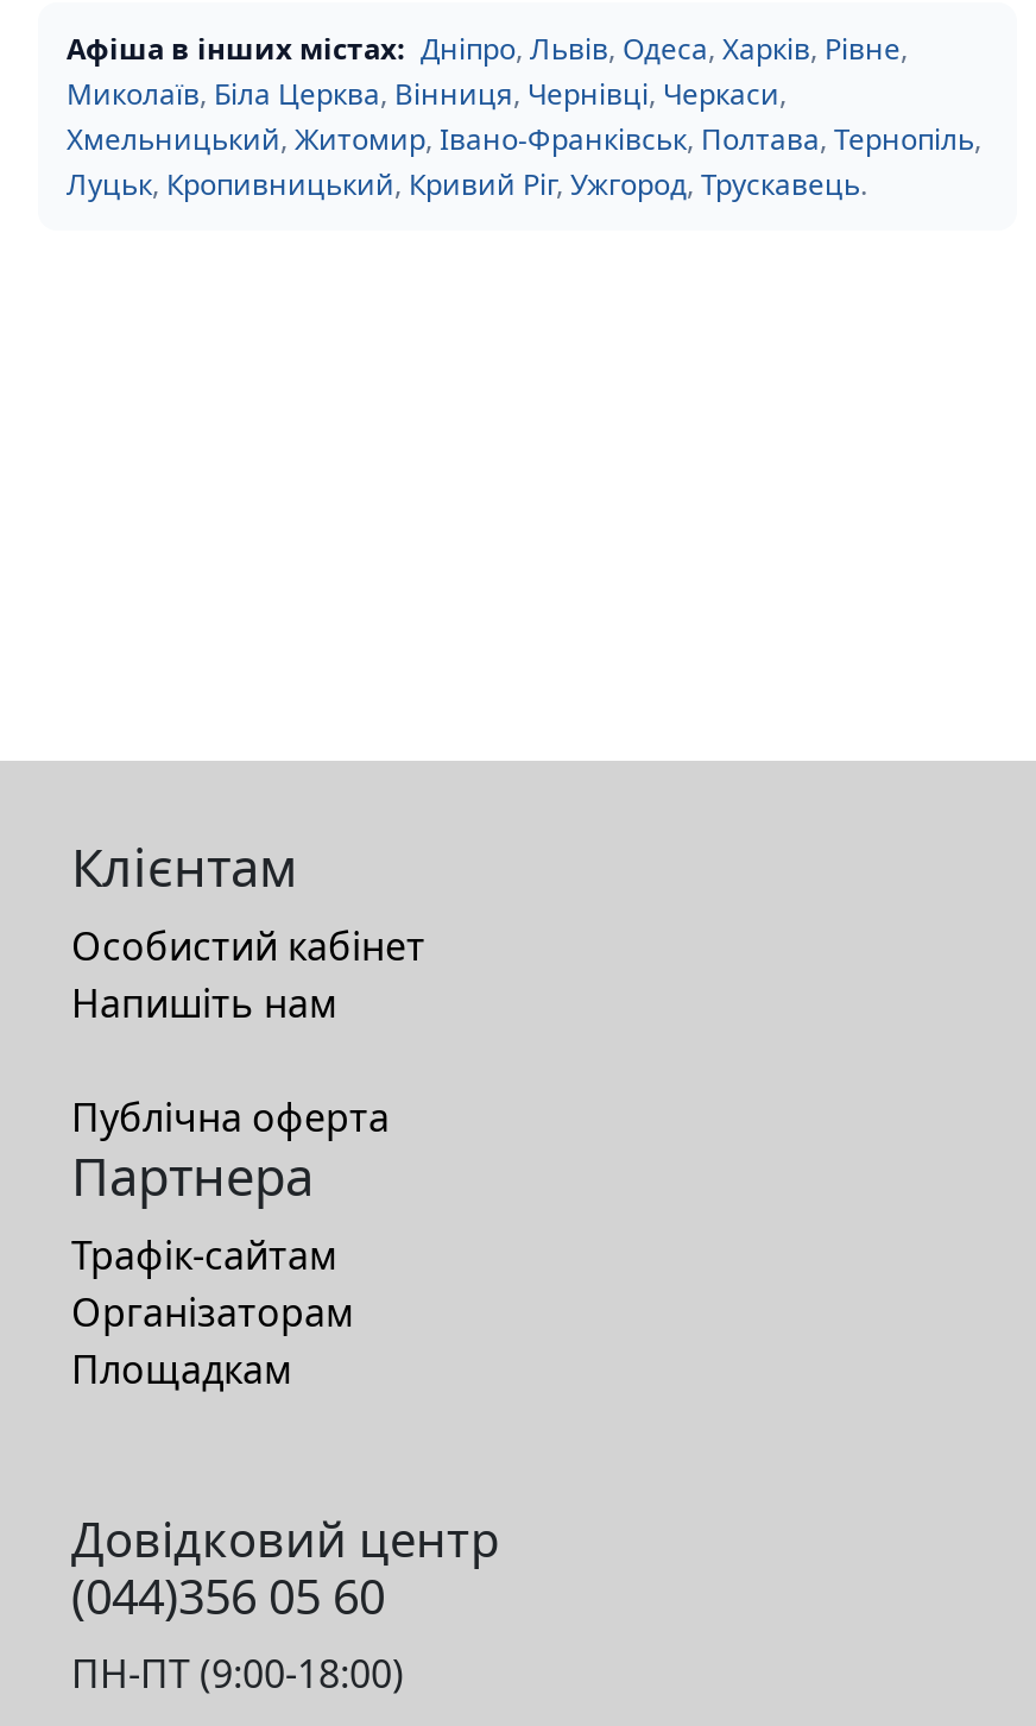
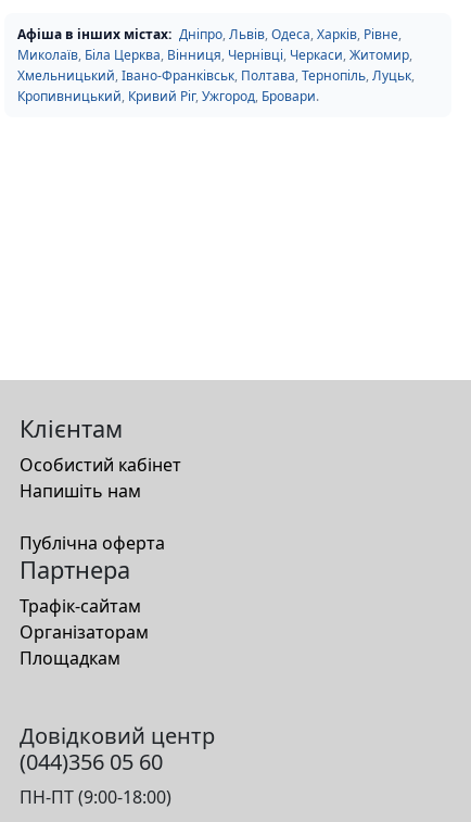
[67,74,981,204] Миколаїв, Біла Церква, Вінниця, Чернівці, Черкаси, | Хмельницький, Житомир, Івано-Франківськ, Полтава, Тернопіль, | Луцьк, Кропивницький, Кривий Ріг, Ужгород, Трускавець. -> [17,46,415,105] Миколаїв, Біла Церква, Вінниця, Чернівці, Черкаси, Житомир, | Хмельницький, Івано-Франківськ, Полтава, Тернопіль, Луцьк, | Кропивницький, Кривий Ріг, Ужгород, Бровари.

